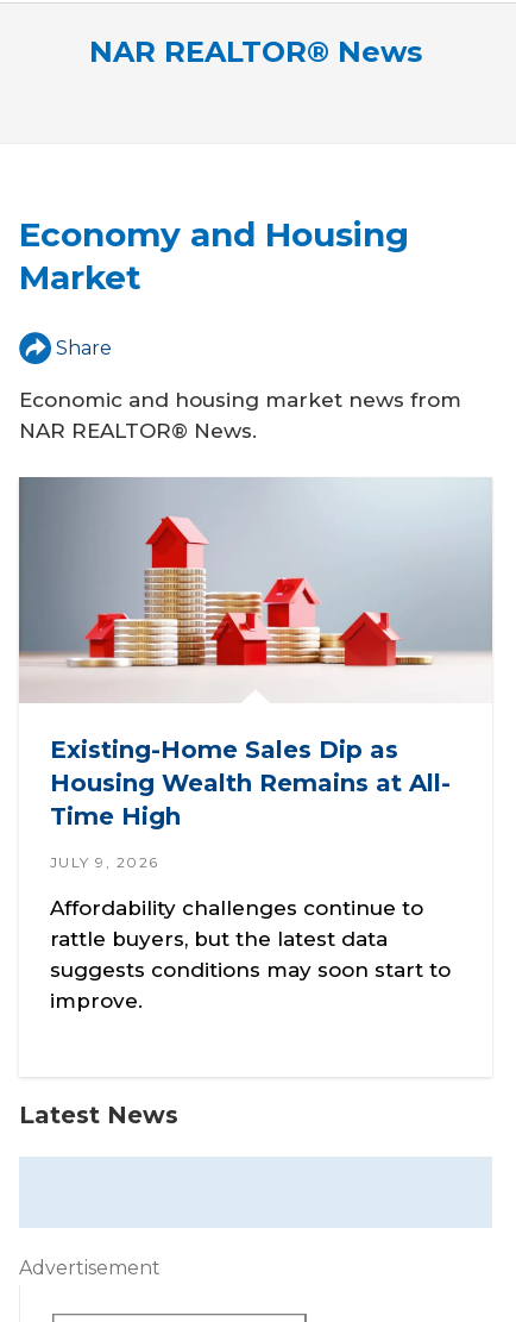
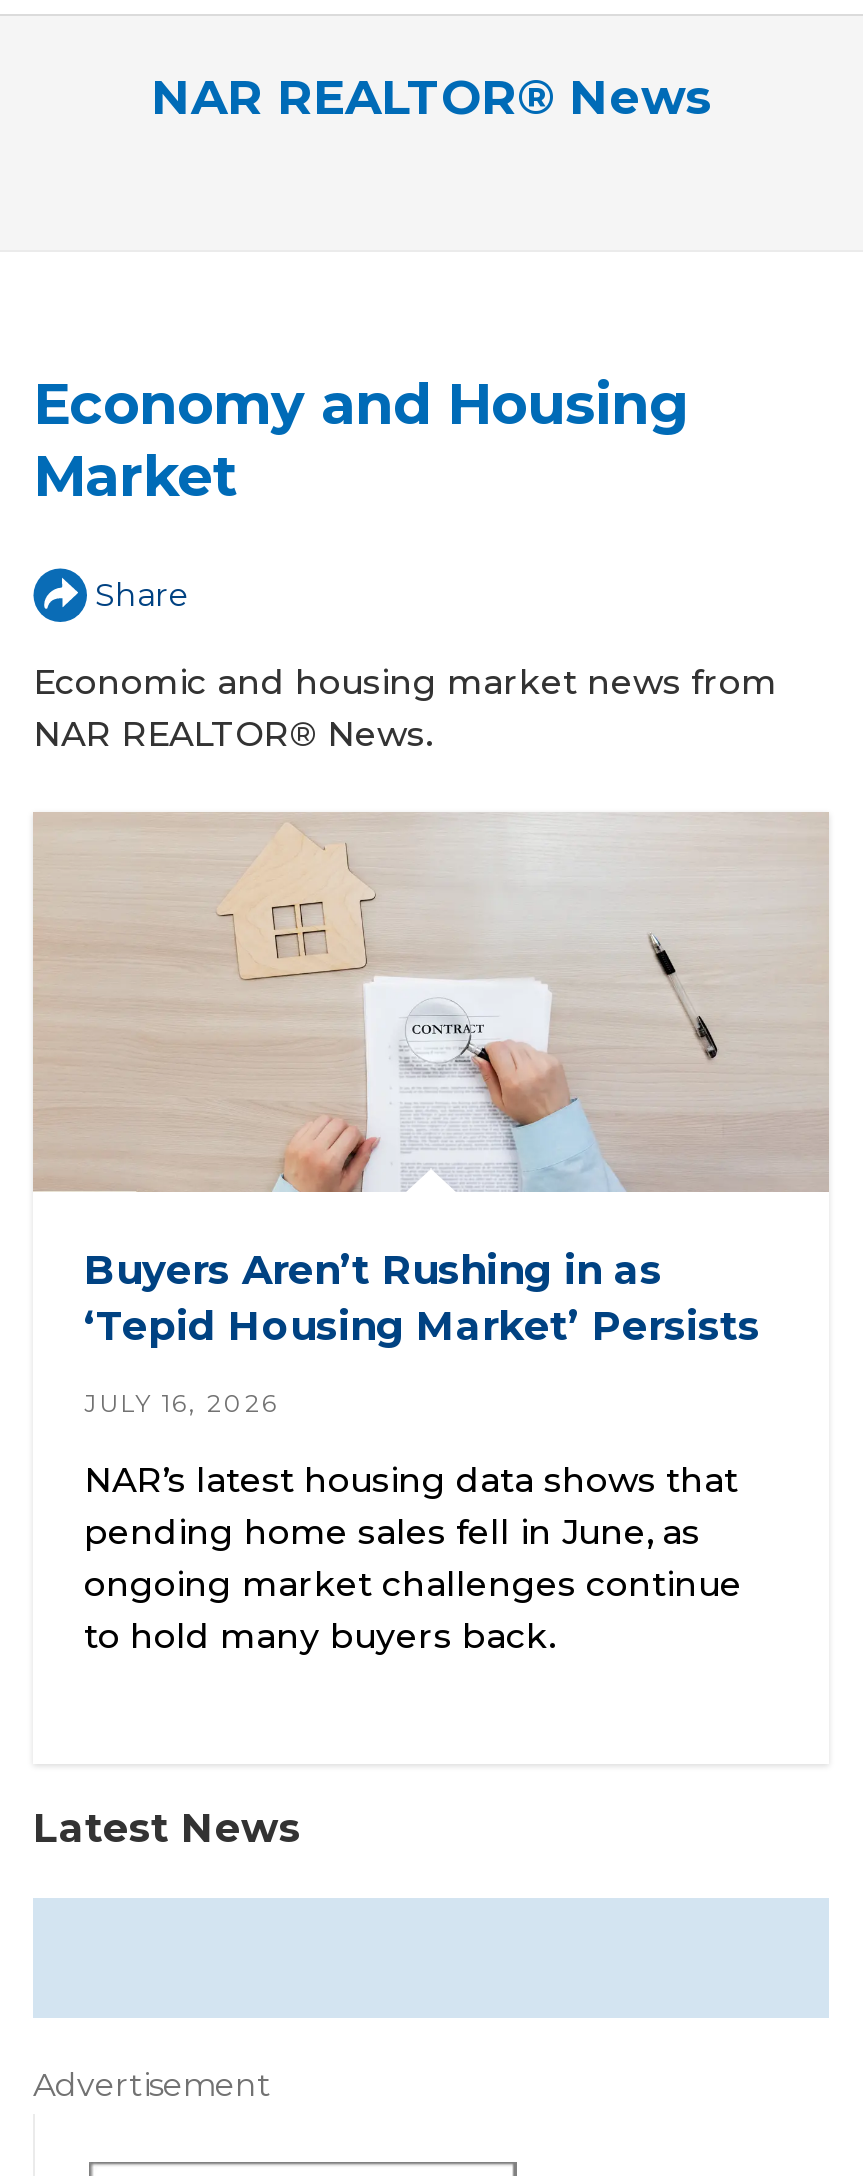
[19,477,491,831] [image] | Existing-Home Sales Dip as | Housing Wealth Remains at All- | Time High -> [33,812,831,1350] [image] | Buyers Aren’t Rushing in as | ‘Tepid Housing Market’ Persists
[49,853,159,871] JULY 9, 2026 -> [84,1388,279,1418] JULY 16, 2026
[49,896,450,1013] Affordability challenges continue to | rattle buyers, but the latest data | suggests conditions may soon start to | improve. -> [84,1460,742,1656] NAR’s latest housing data shows that | pending home sales fell in June, as | ongoing market challenges continue | to hold many buyers back.

